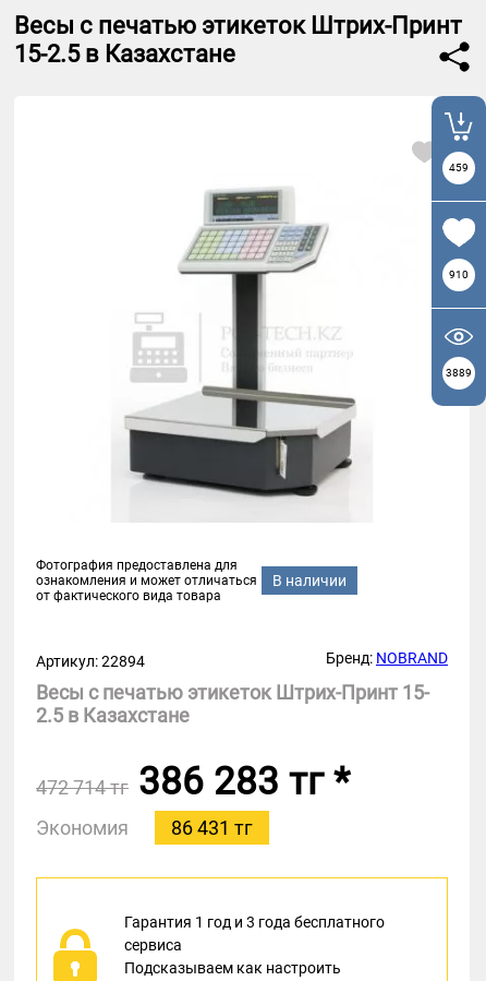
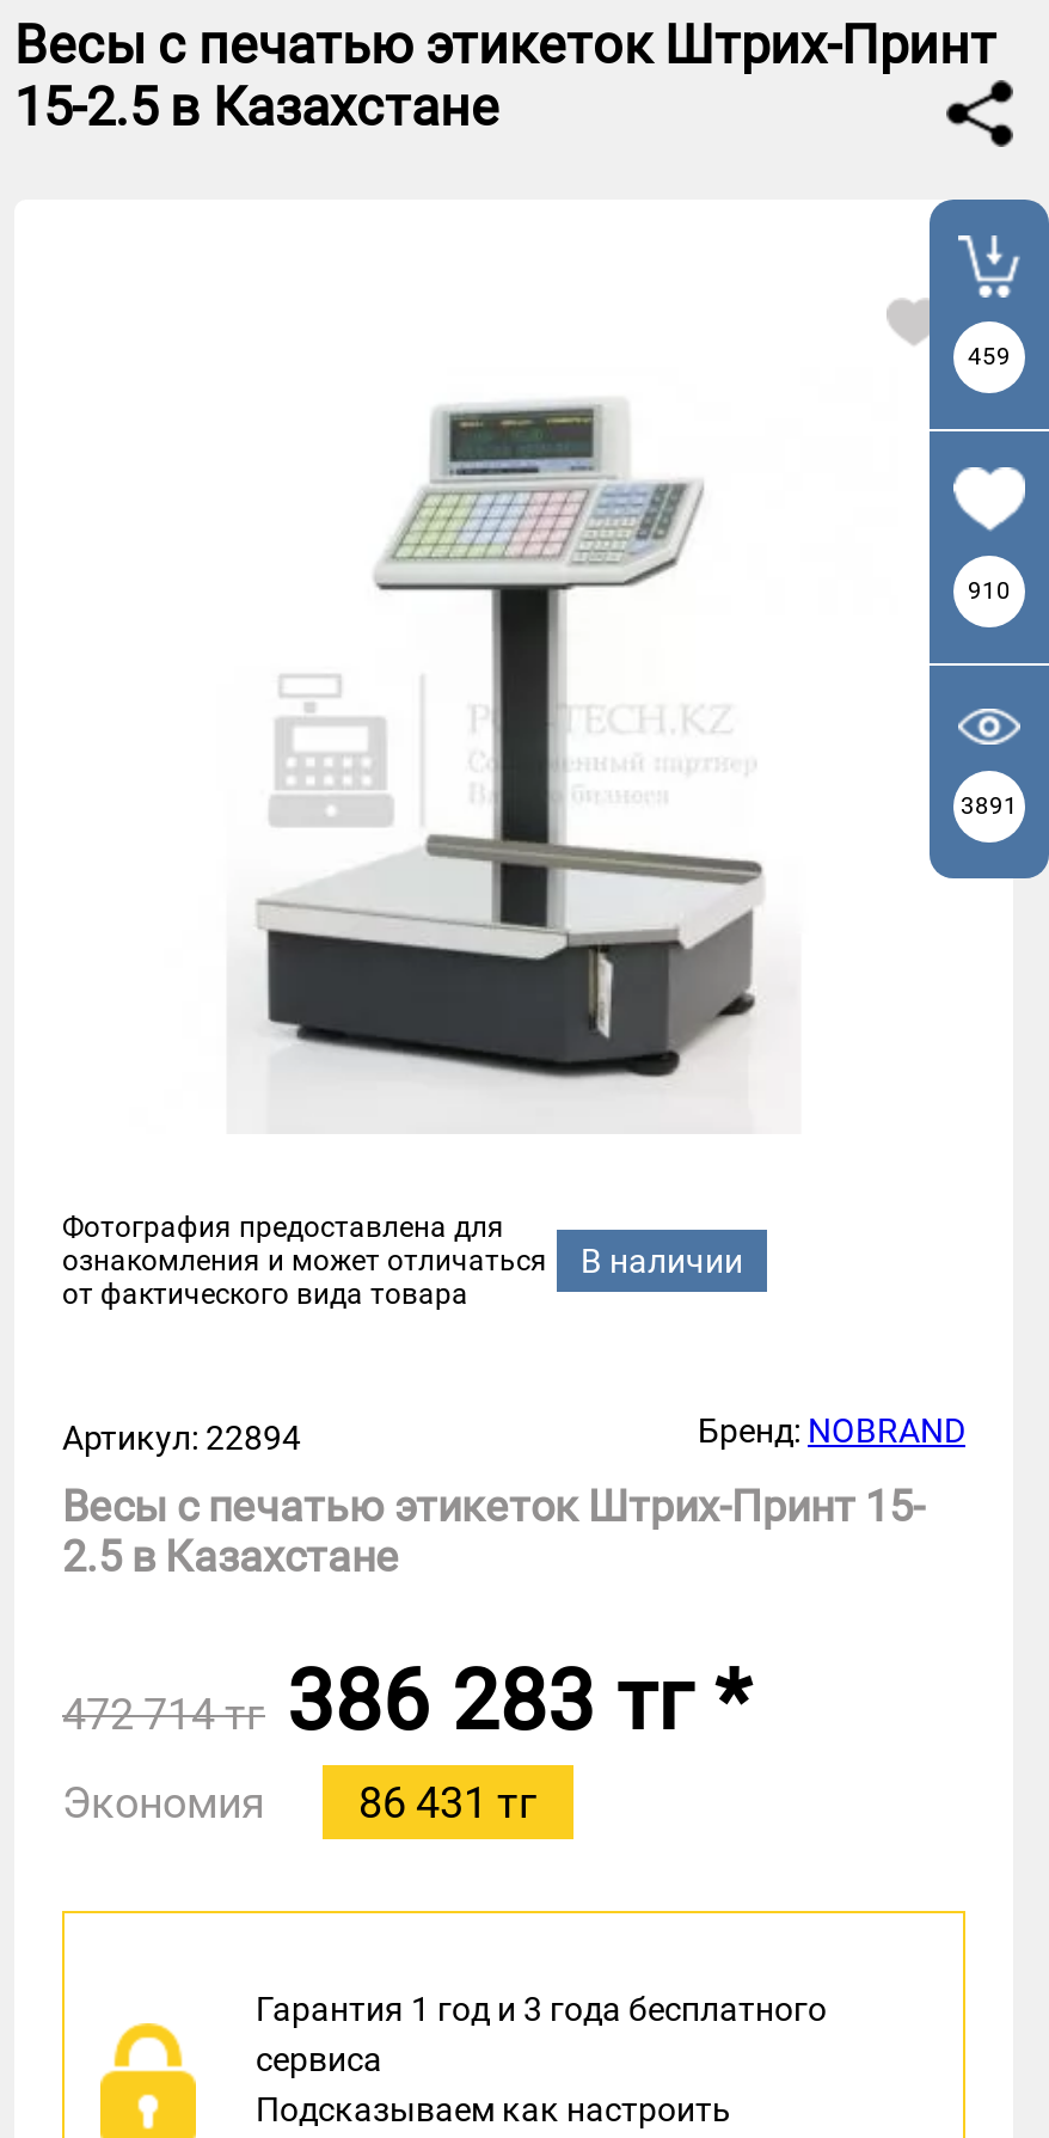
[446,366,472,378] 3889 -> [961,792,1018,818] 3891

